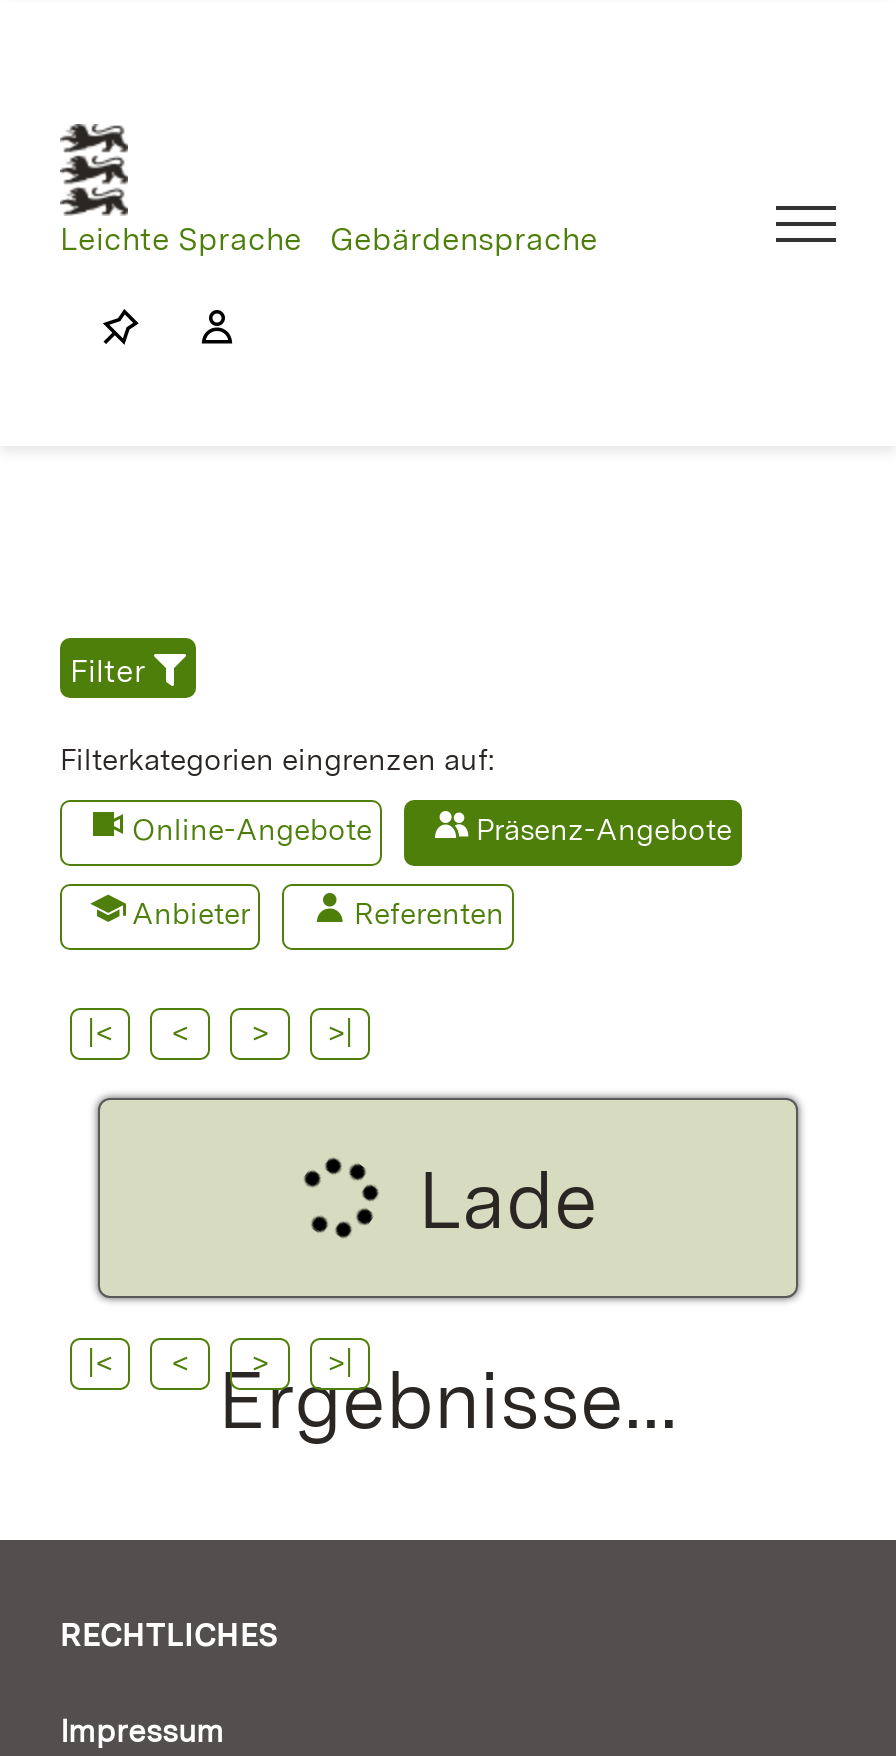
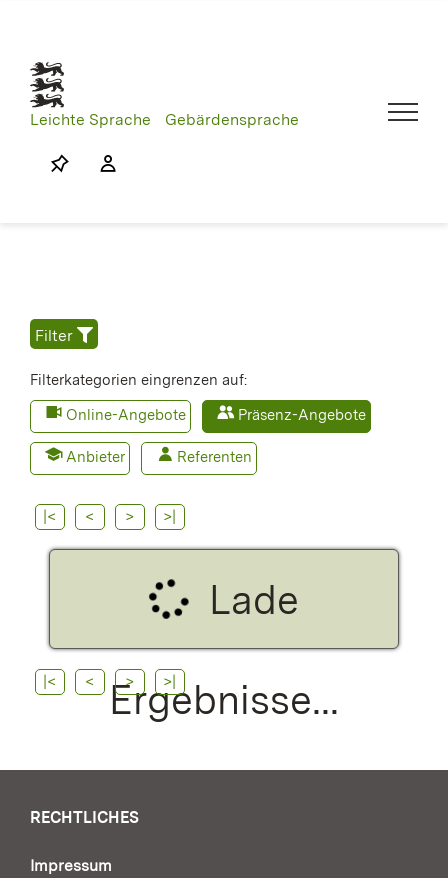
[298,1156,380,1240] [image] -> [148,578,190,620] [image]

